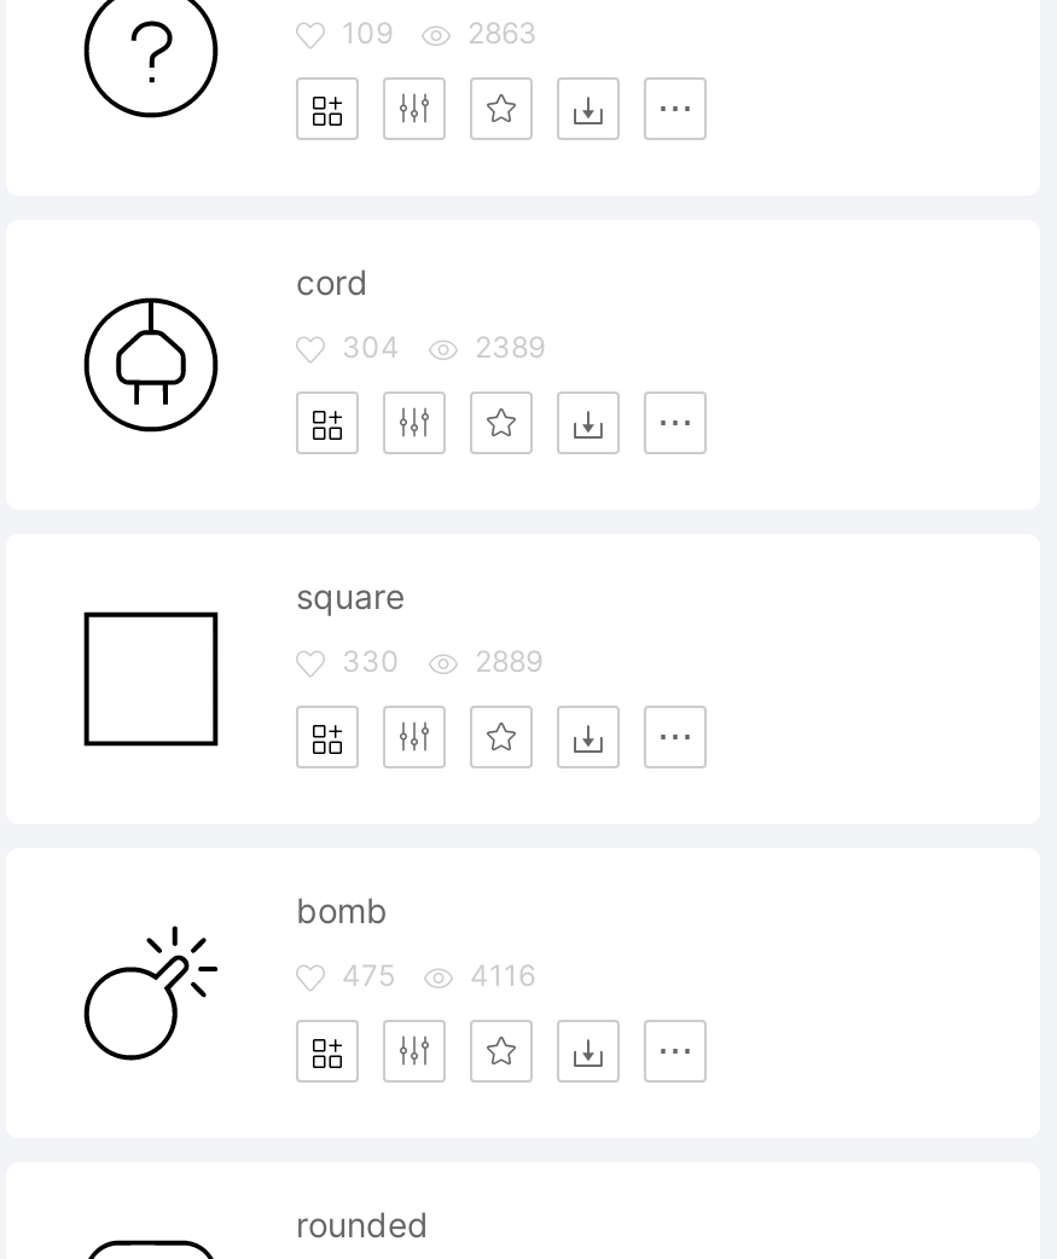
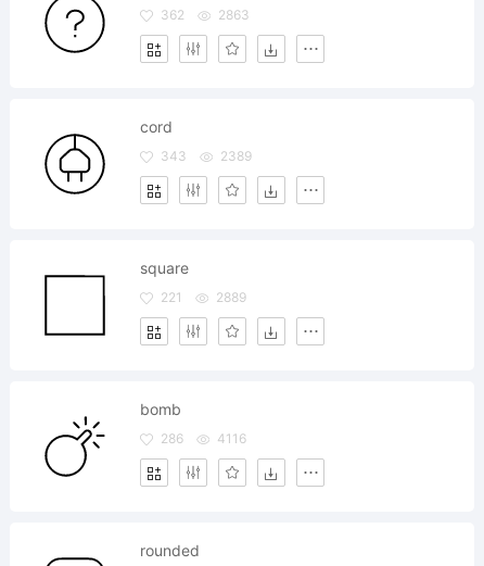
[342,14,393,51] 109 -> [161,7,184,23] 362
[342,329,400,365] 304 -> [161,148,187,164] 343
[342,643,400,679] 330 -> [161,289,182,305] 221
[342,957,395,993] 475 -> [161,430,183,446] 286

